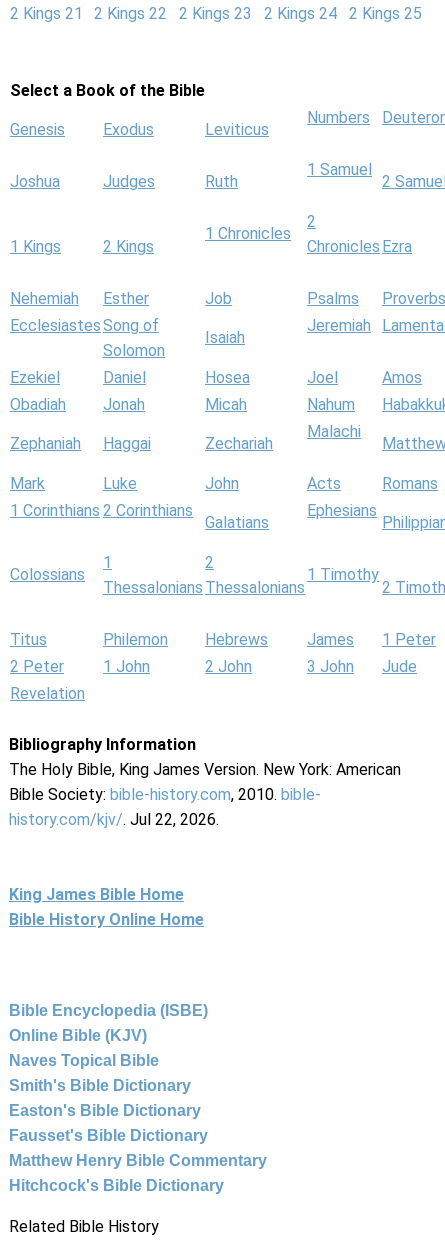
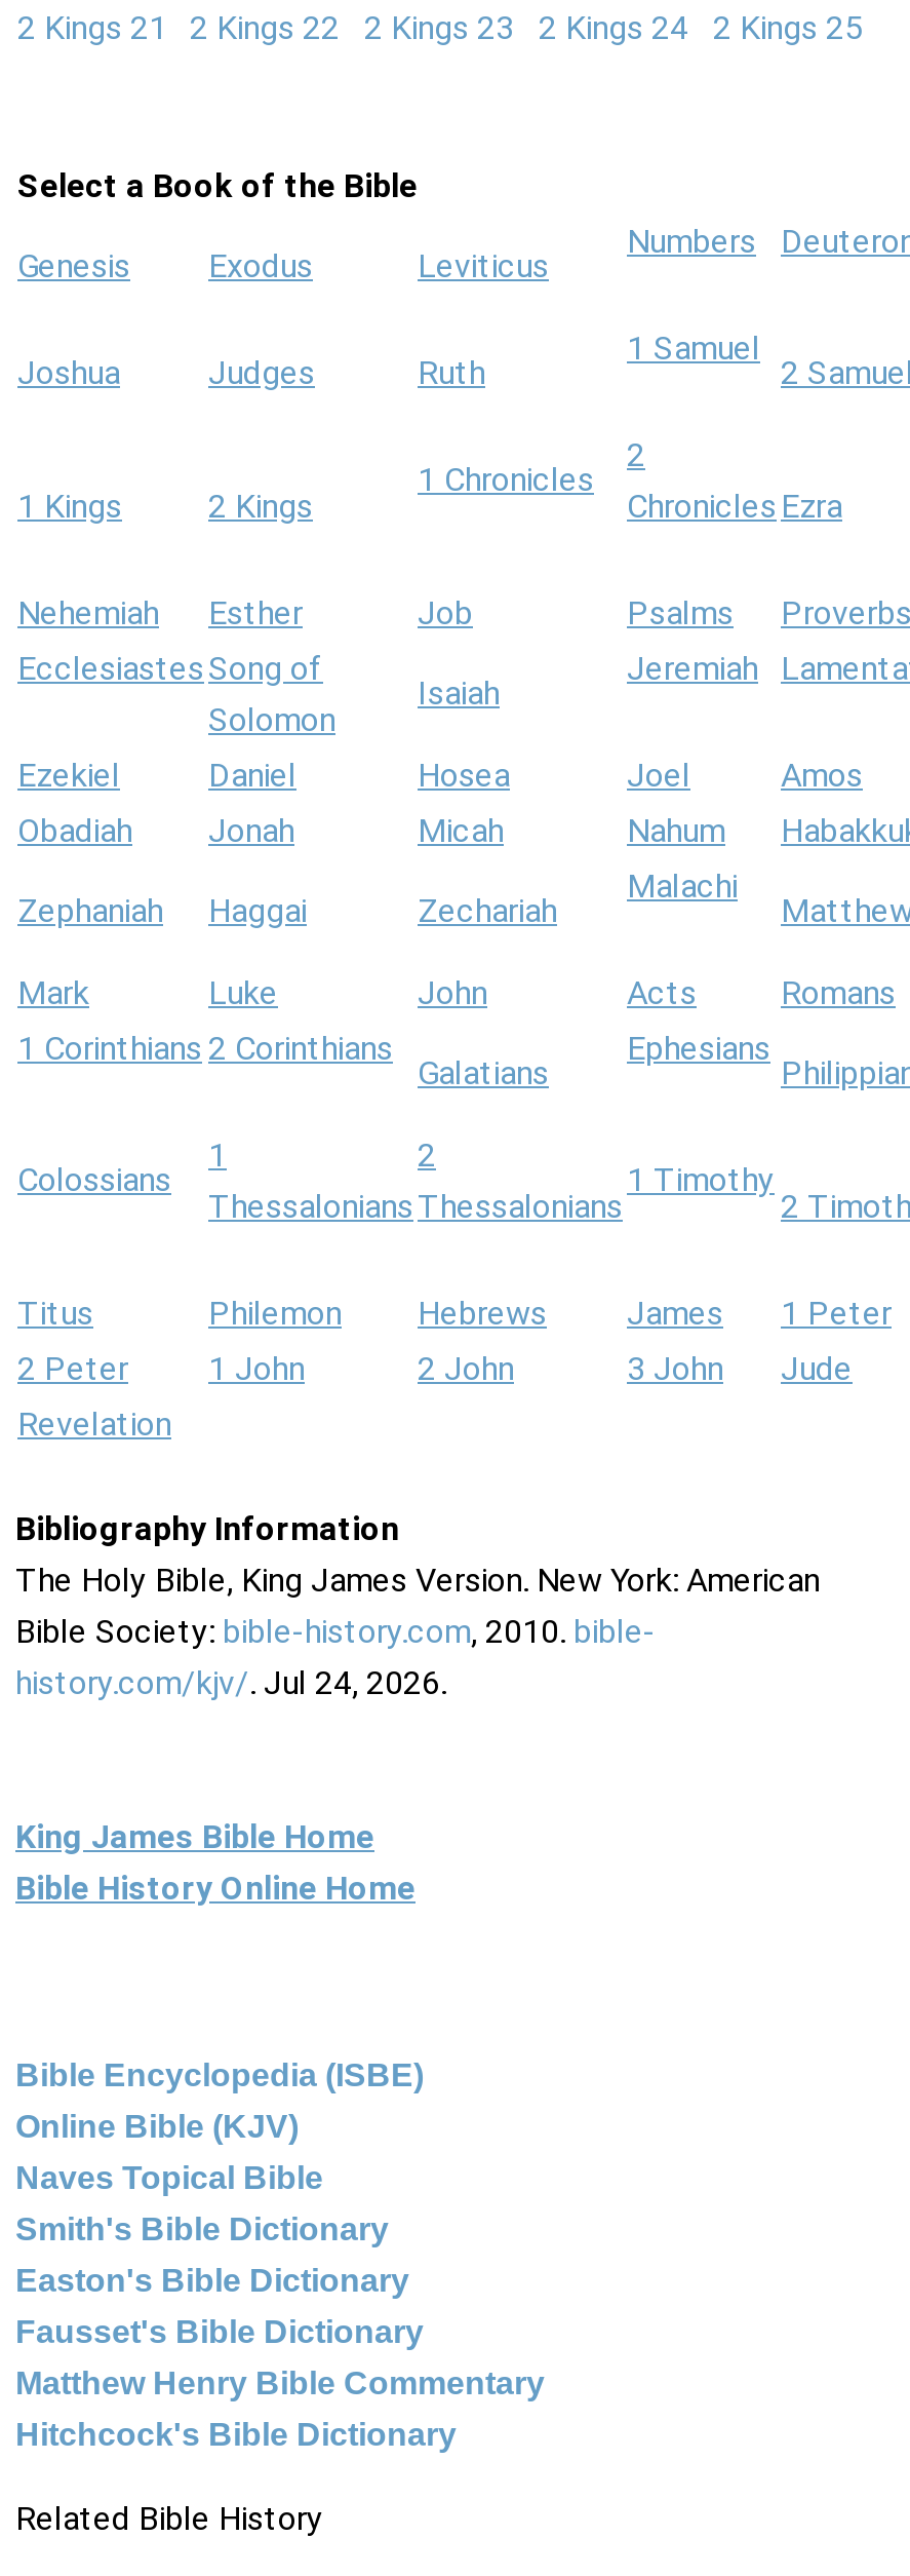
[9,810,219,829] history.com/kjv/. Jul 22, 2026. -> [15,1664,446,1703] history.com/kjv/. Jul 24, 2026.

